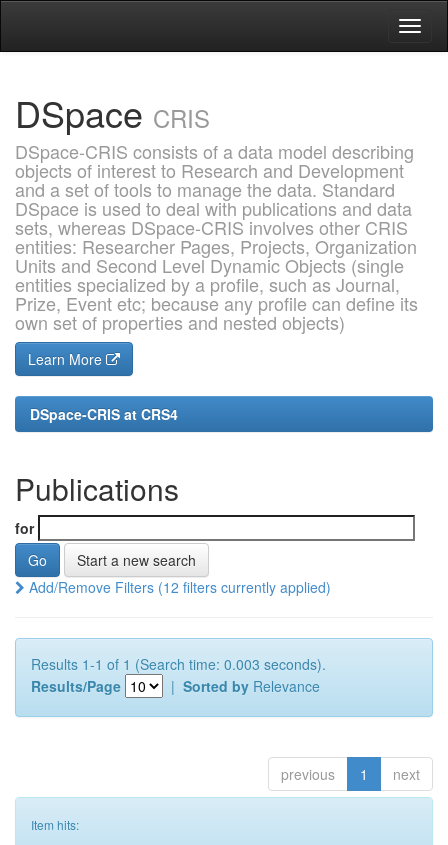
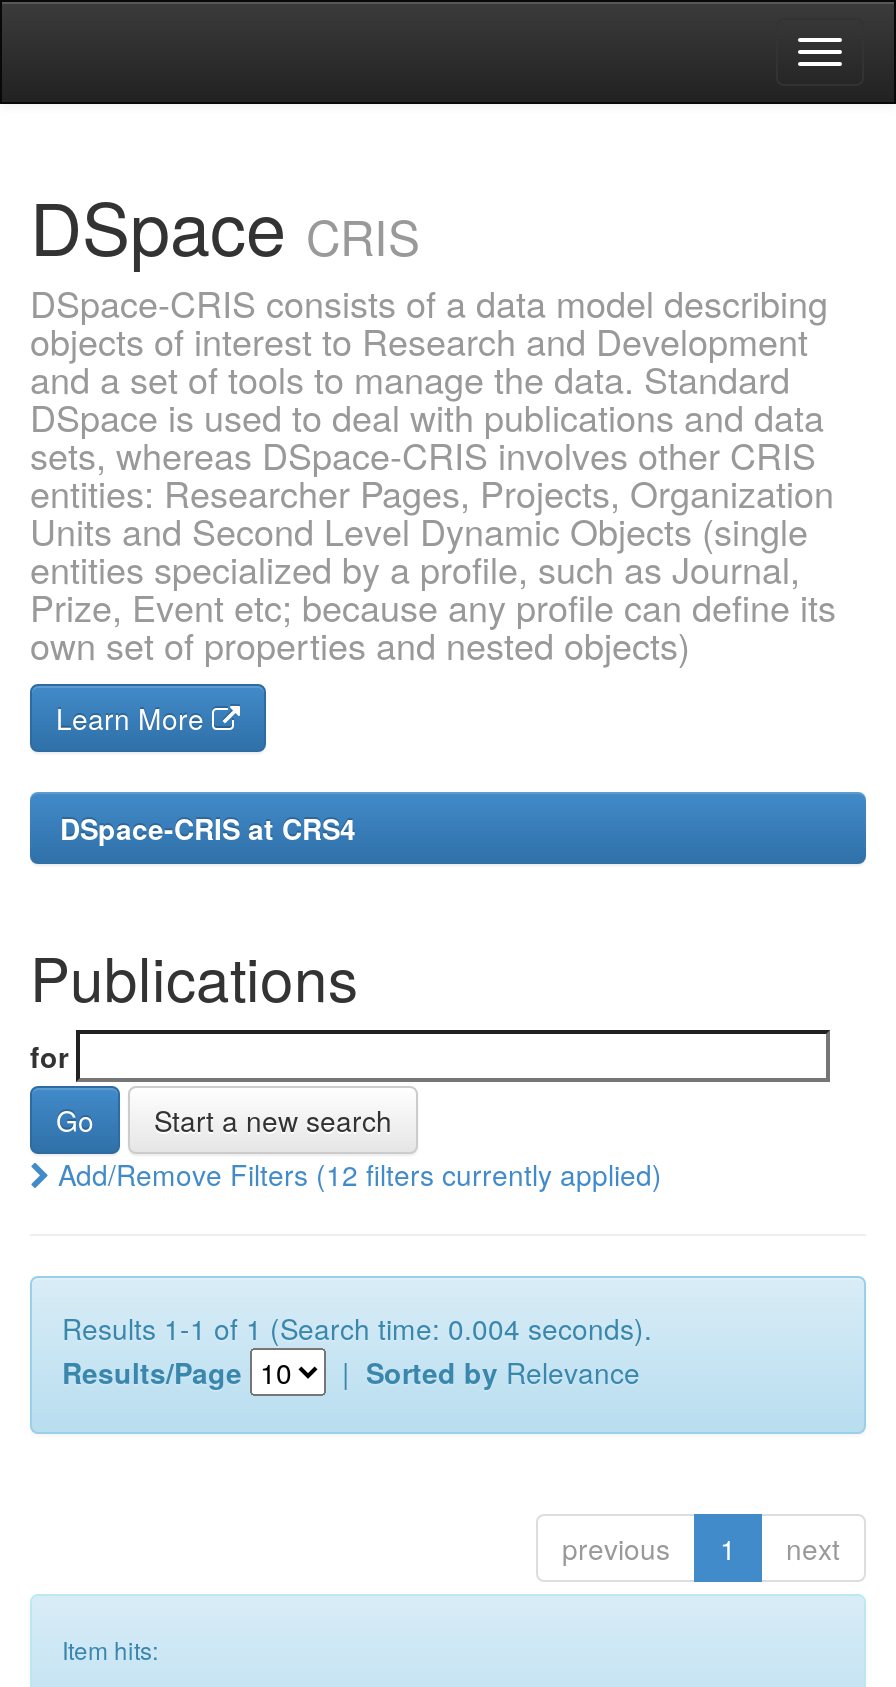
[31,654,326,674] Results 1-1 of 1 (Search time: 0.003 seconds). -> [62,1308,652,1348] Results 1-1 of 1 (Search time: 0.004 seconds).

